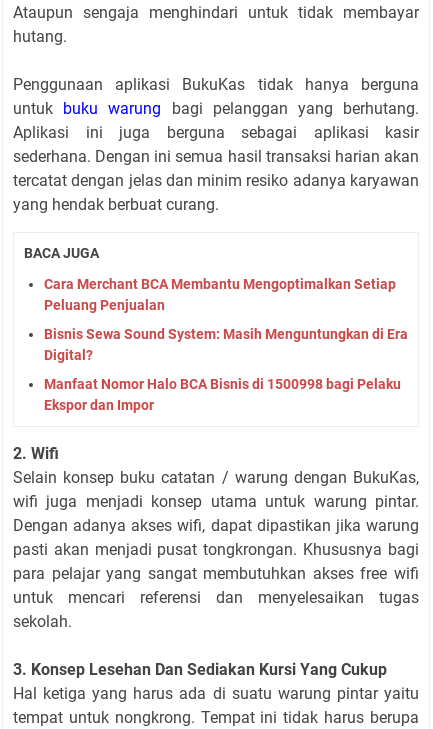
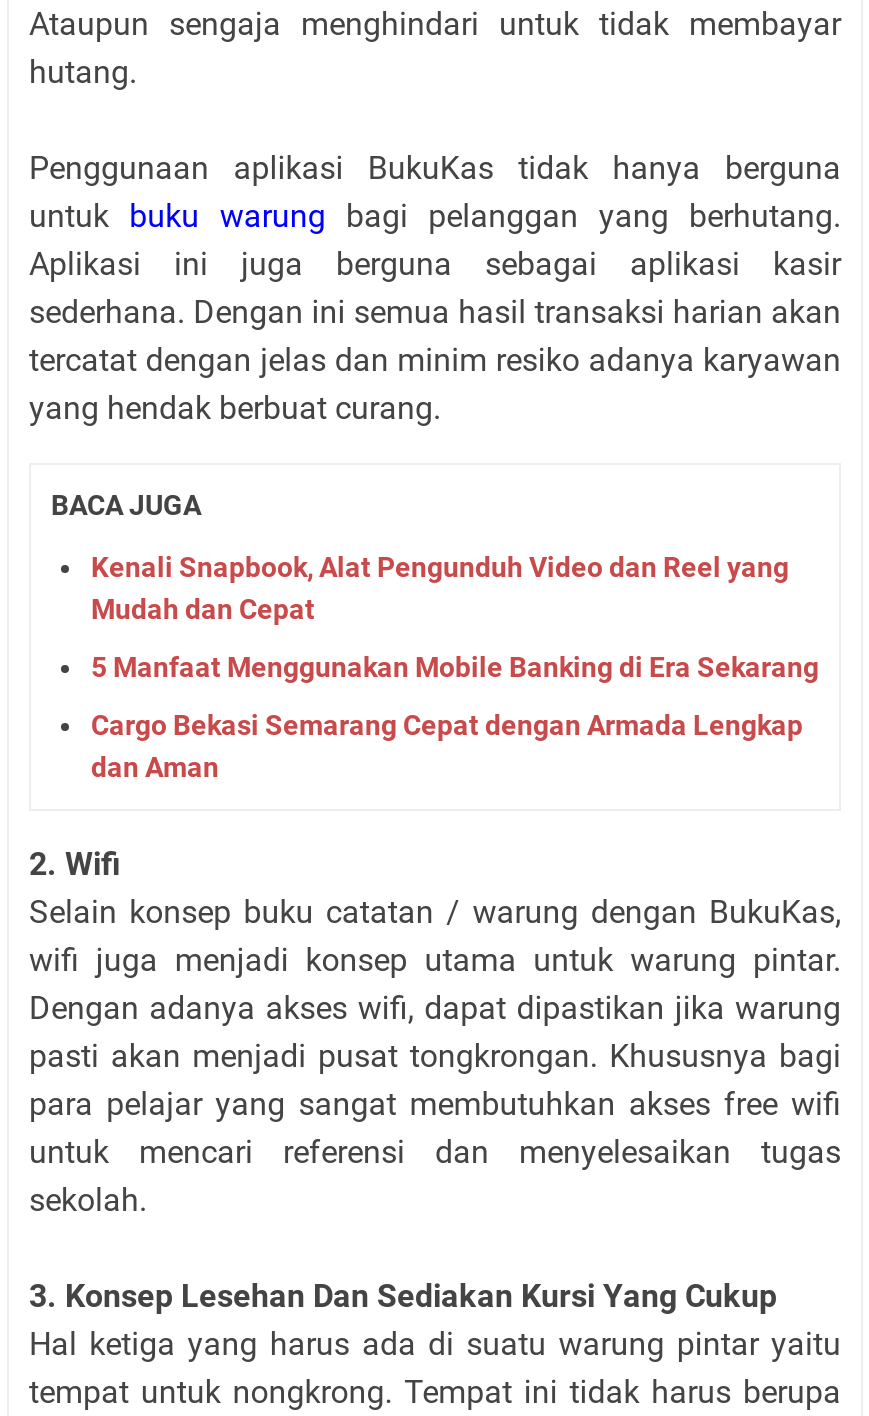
[44,275,396,312] Cara Merchant BCA Membantu Mengoptimalkan Setiap | Peluang Penjualan -> [91,551,789,625] Kenali Snapbook, Alat Pengunduh Video dan Reel yang | Mudah dan Cepat
[44,325,408,362] Bisnis Sewa Sound System: Masih Menguntungkan di Era | Digital? -> [91,651,819,683] 5 Manfaat Menggunakan Mobile Banking di Era Sekarang
[44,375,401,412] Manfaat Nomor Halo BCA Bisnis di 1500998 bagi Pelaku | Ekspor dan Impor -> [91,709,803,783] Cargo Bekasi Semarang Cepat dengan Armada Lengkap | dan Aman

